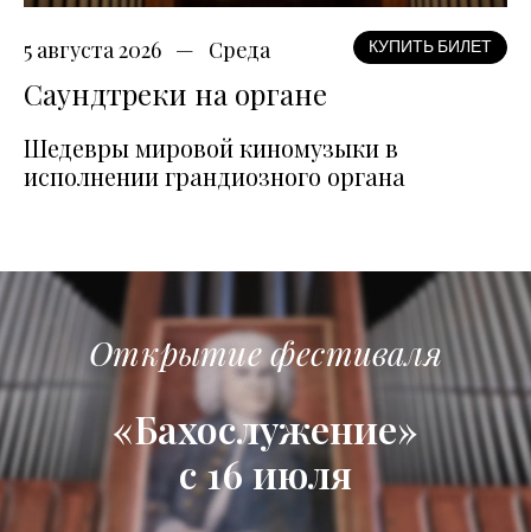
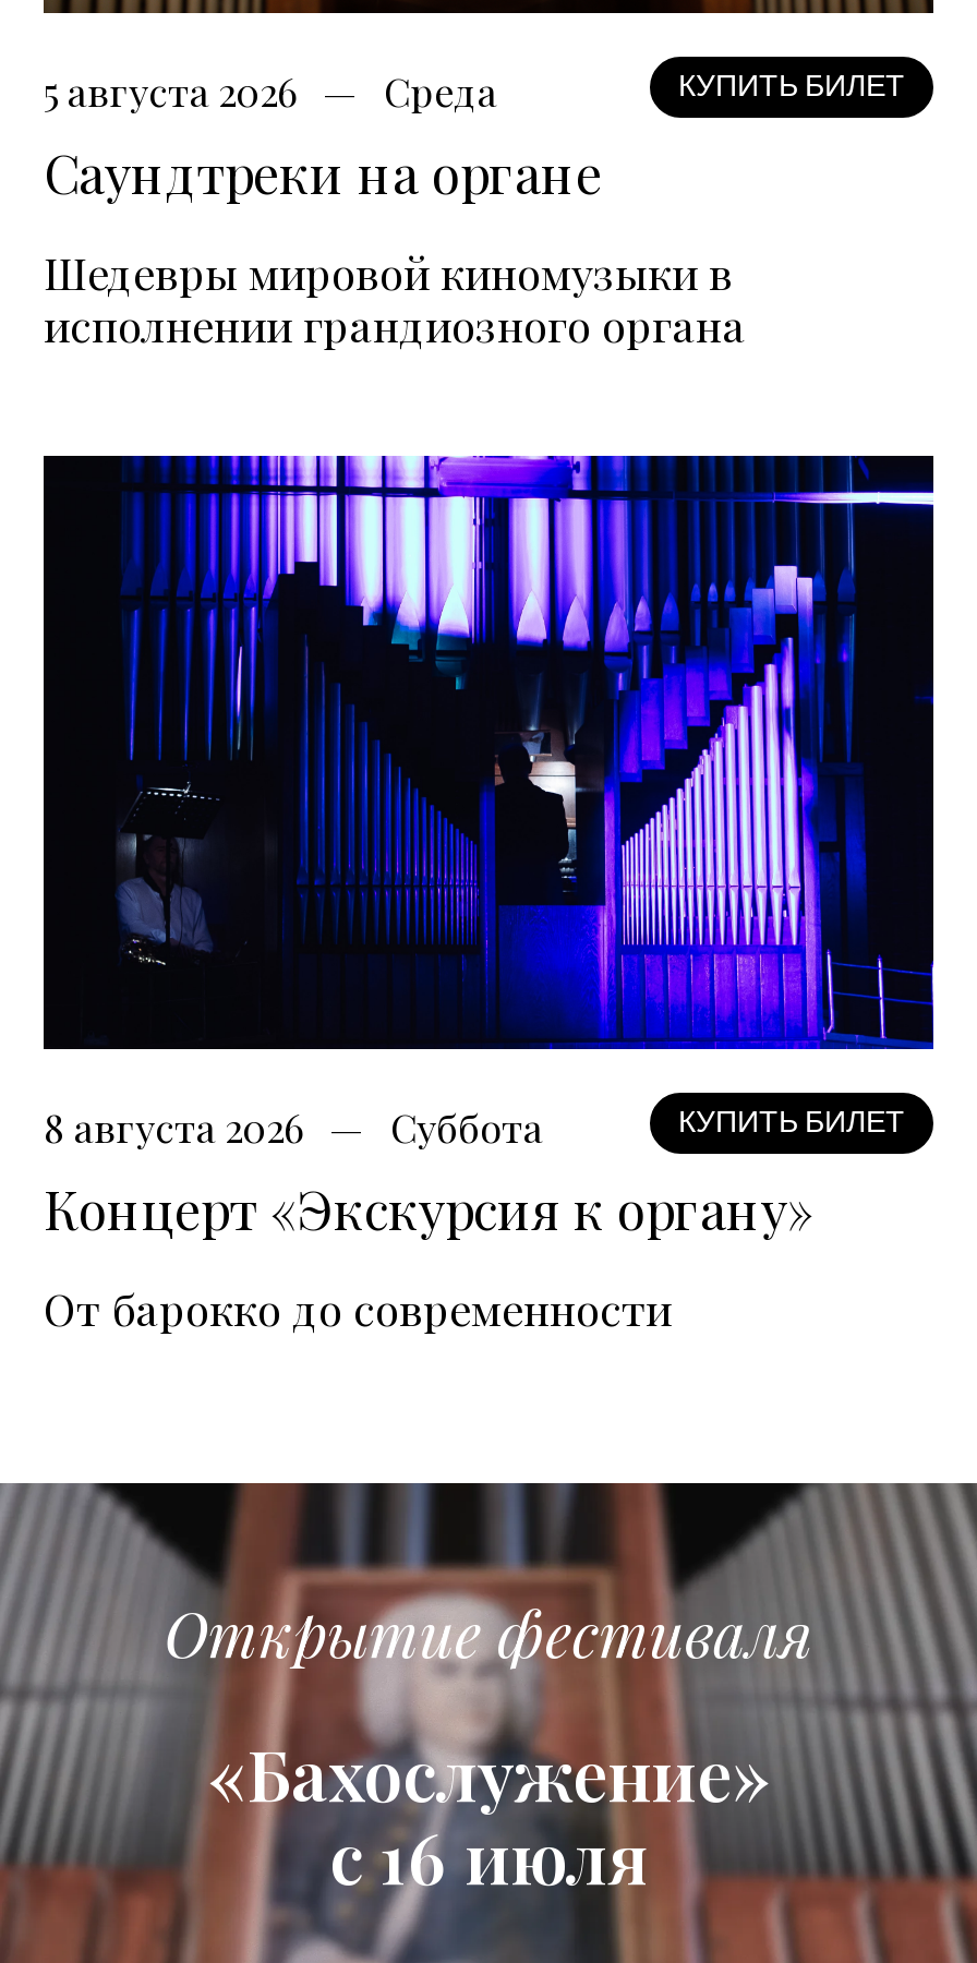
none -> [41,454,936,1337] [image] | 8 августа 2026 | Суббота | КУПИТЬ БИЛЕТ | Концерт «Экскурсия к органу» | От барокко до современности

